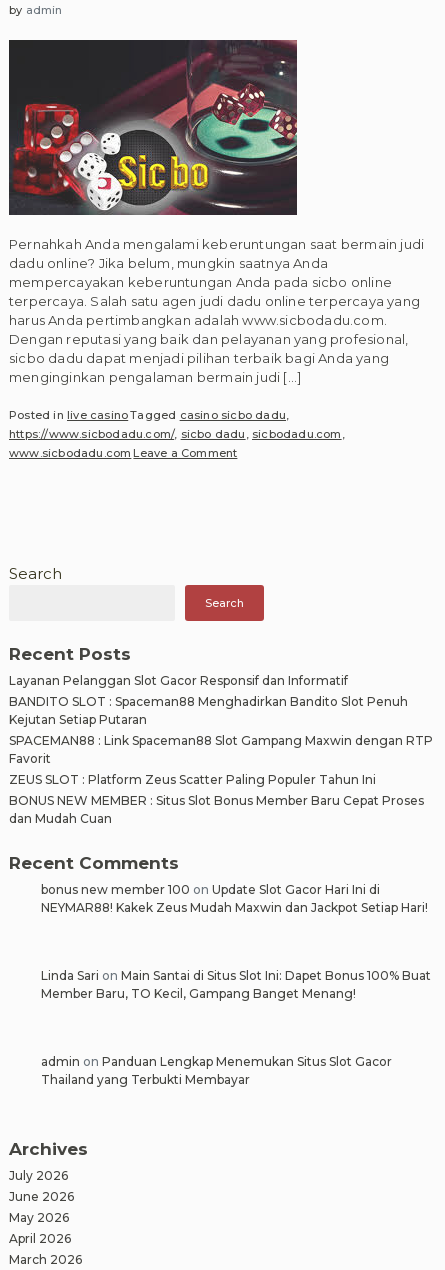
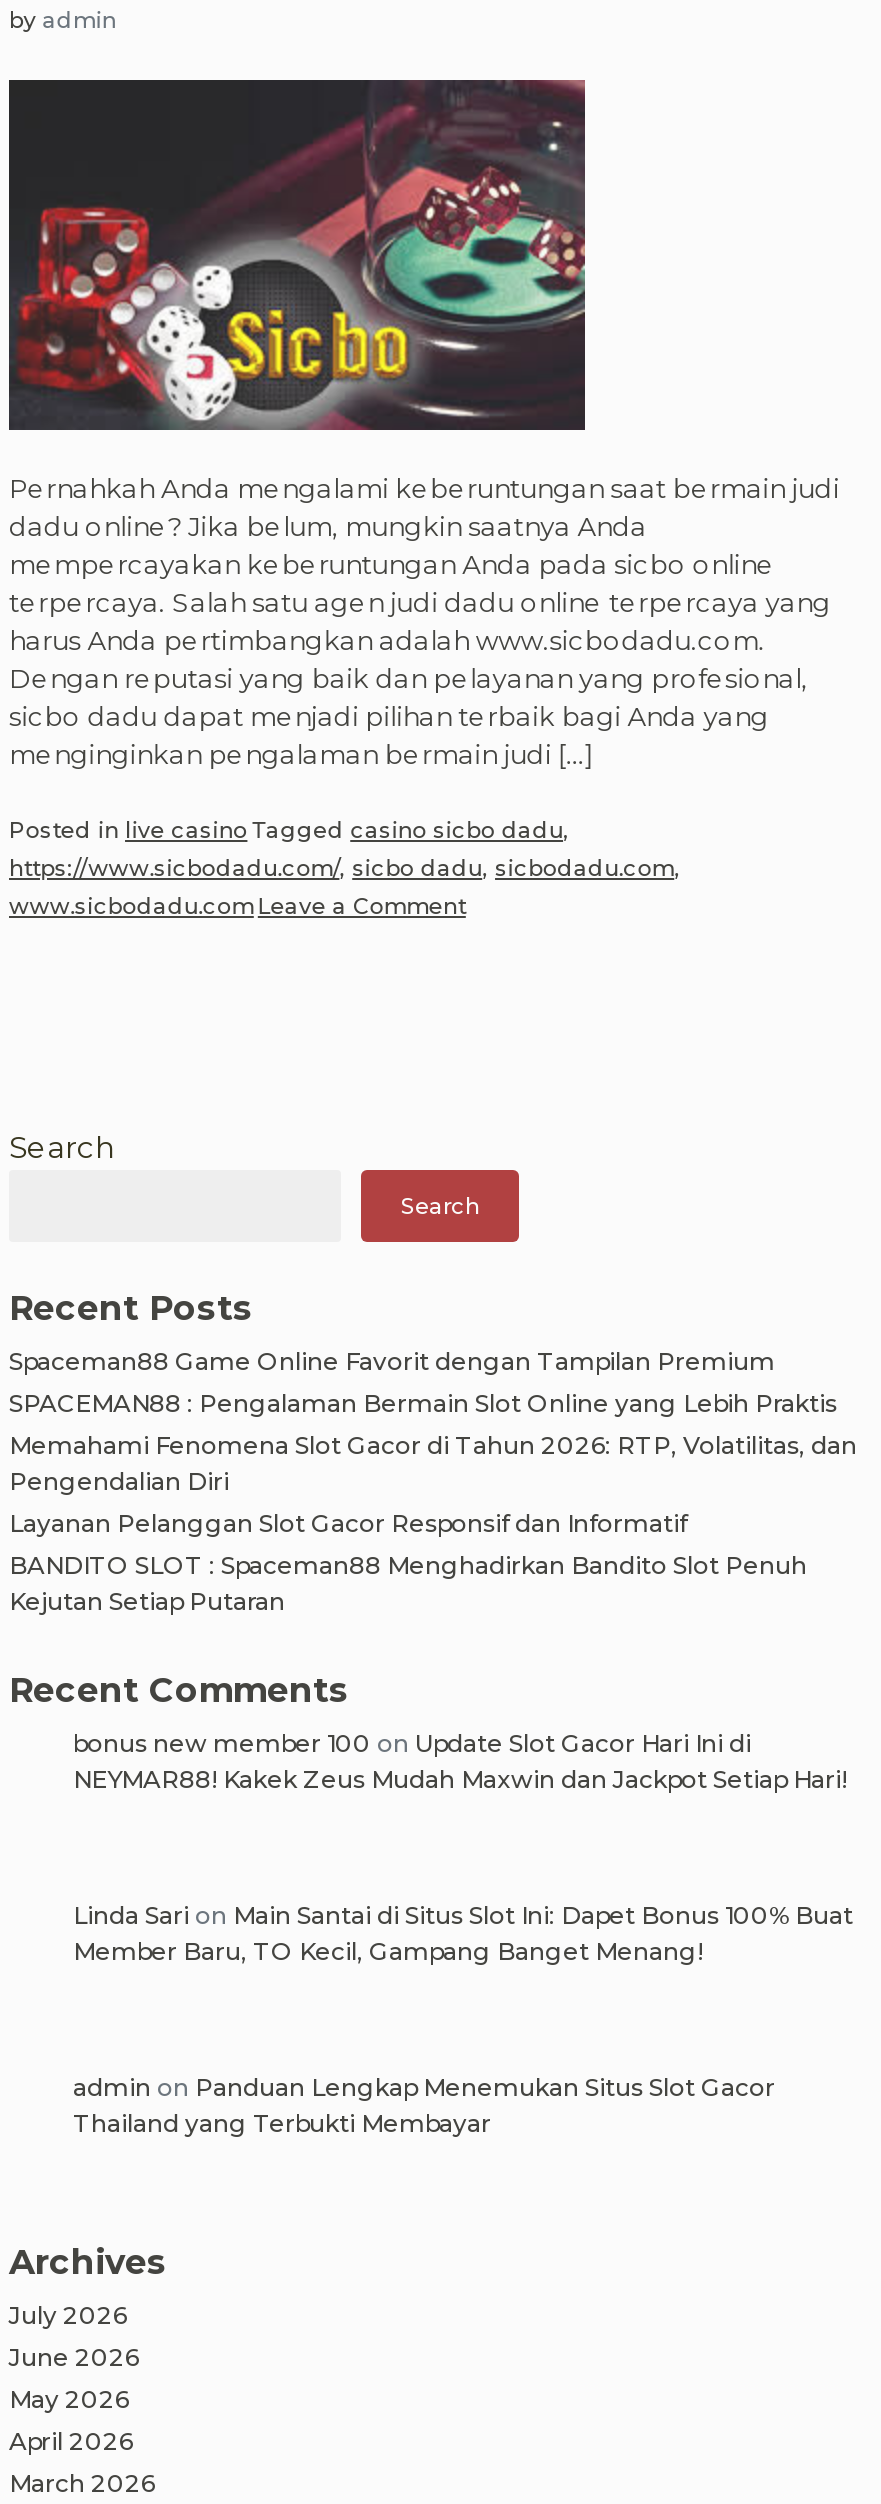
none -> [9,1345,857,1495] Spaceman88 Game Online Favorit dengan Tampilan Premium | SPACEMAN88 : Pengalaman Bermain Slot Online yang Lebih Praktis | Memahami Fenomena Slot Gacor di Tahun 2026: RTP, Volatilitas, dan | Pengendalian Diri
moved [9,672,408,726] -> [9,1507,807,1615]: Layanan Pelanggan Slot Gacor Responsif dan Informatif | BANDITO SLOT : Spaceman88 Menghadirkan Bandito Slot Penuh | Kejutan Setiap Putaran
[9,732,433,825] SPACEMAN88 : Link Spaceman88 Slot Gampang Maxwin dengan RTP | Favorit | ZEUS SLOT : Platform Zeus Scatter Paling Populer Tahun Ini | BONUS NEW MEMBER : Situs Slot Bonus Member Baru Cepat Proses | dan Mudah Cuan -> none

